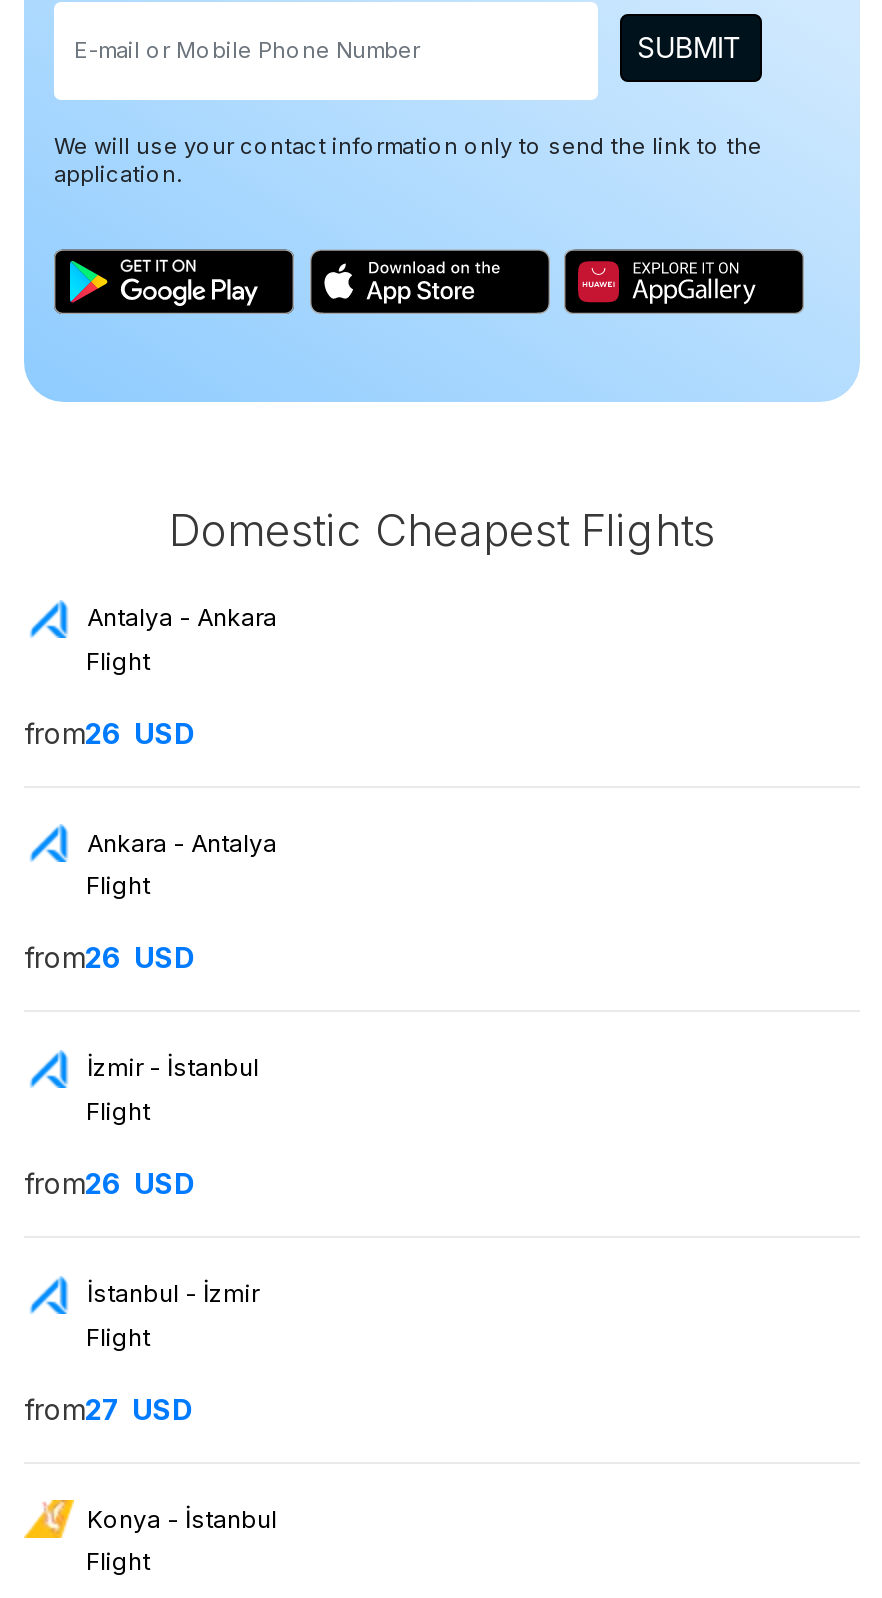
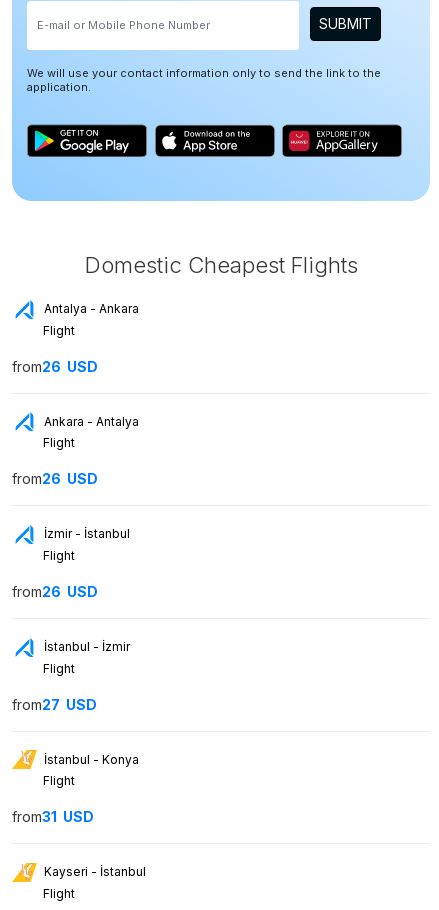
[81,1503,277,1533] Konya - İstanbul -> [12,752,145,879] İstanbul - Konya | Flight | from31 USD | Kayseri - İstanbul

